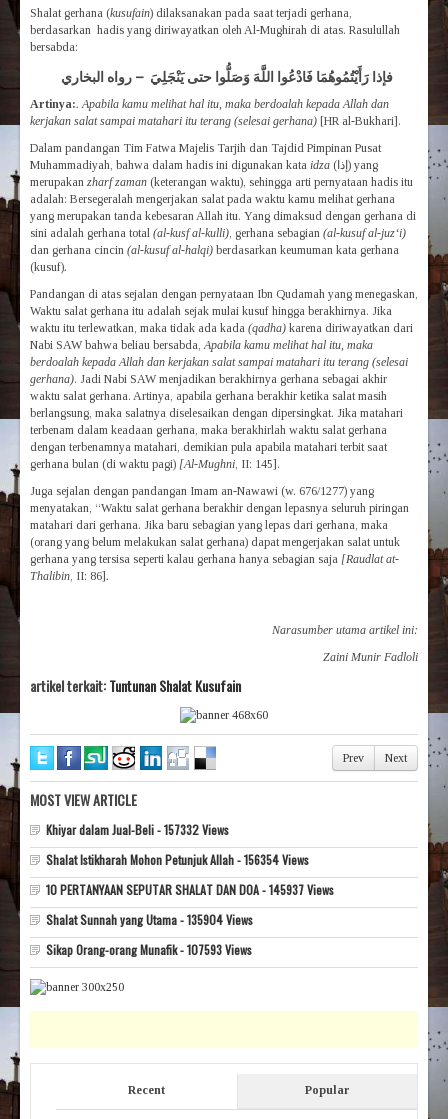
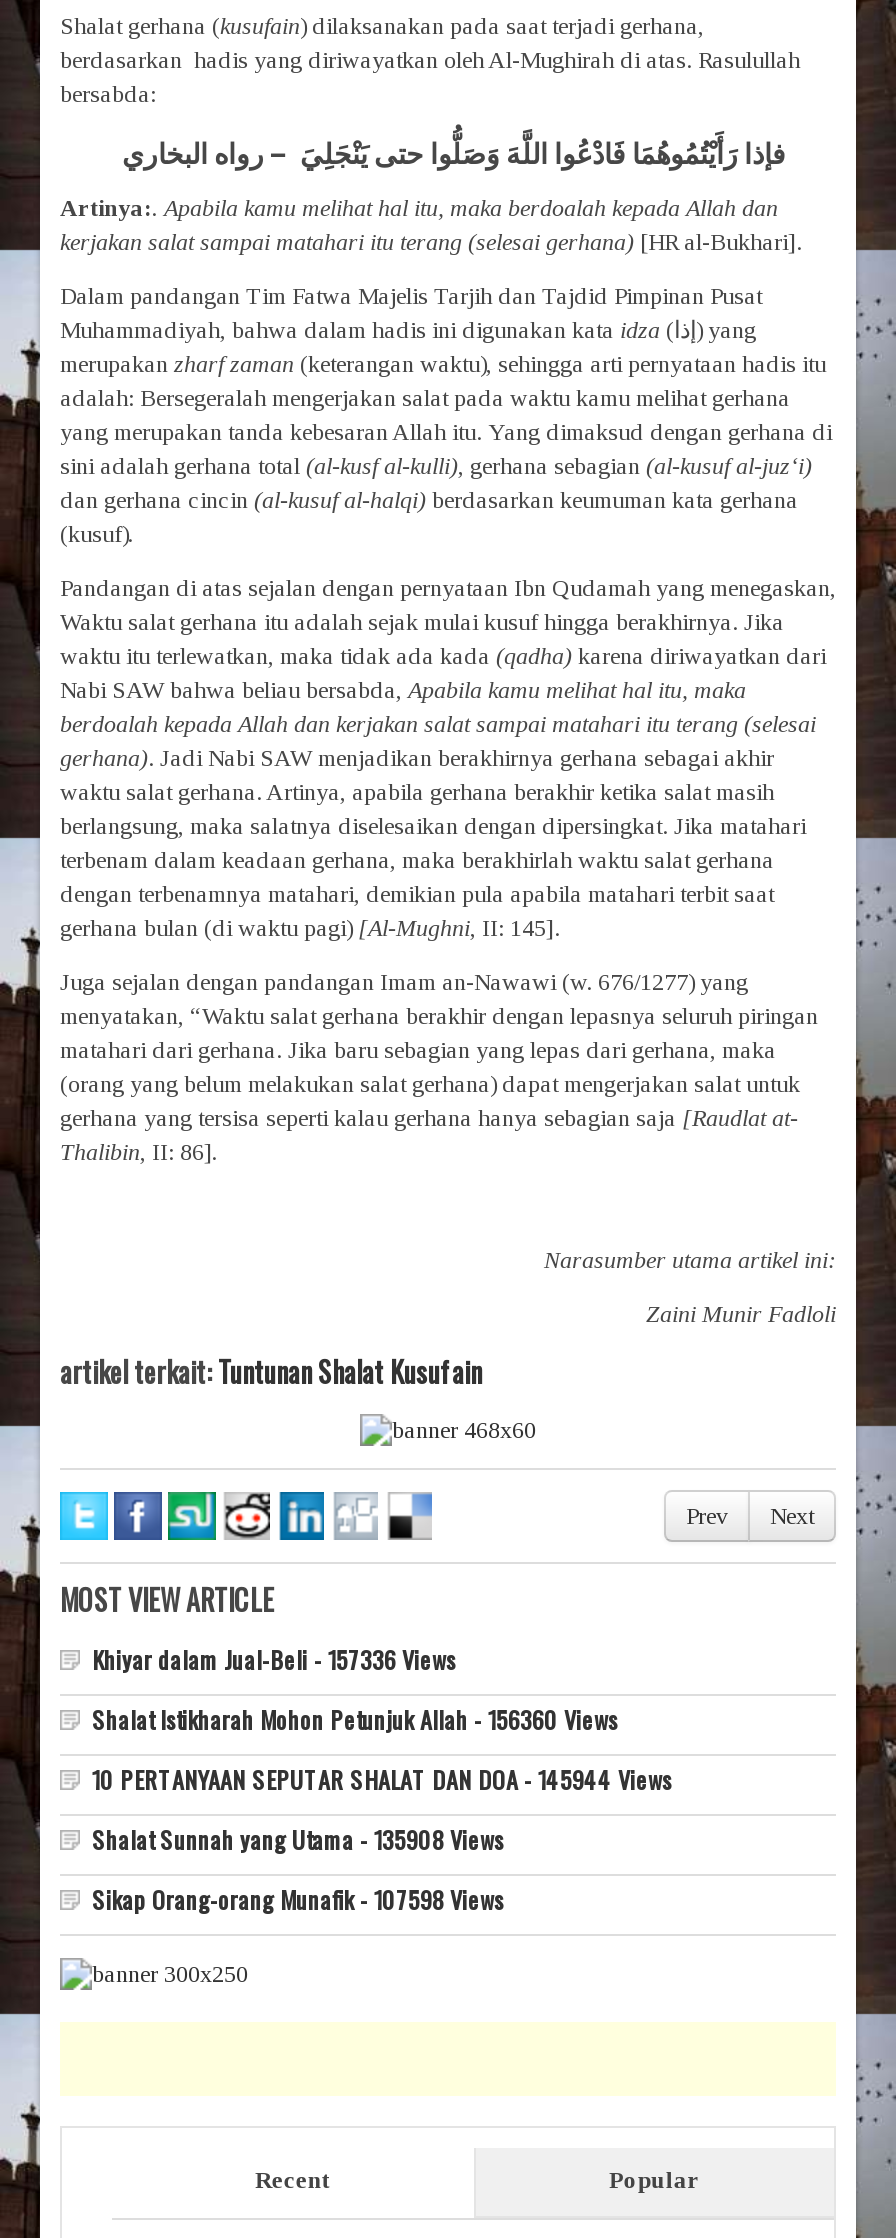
[46,821,229,838] Khiyar dalam Jual-Beli - 157332 Views -> [92,1642,456,1676] Khiyar dalam Jual-Beli - 157336 Views
[46,851,309,868] Shalat Istikharah Mohon Petunjuk Allah - 156354 Views -> [92,1702,618,1736] Shalat Istikharah Mohon Petunjuk Allah - 156360 Views
[46,881,334,898] 10 PERTANYAAN SEPUTAR SHALAT DAN DOA - 145937 Views -> [92,1762,672,1796] 10 PERTANYAAN SEPUTAR SHALAT DAN DOA - 145944 Views
[46,911,253,928] Shalat Sunnah yang Utama - 135904 Views -> [92,1822,504,1856] Shalat Sunnah yang Utama - 135908 Views
[46,941,252,958] Sikap Orang-orang Munafik - 107593 Views -> [92,1882,504,1916] Sikap Orang-orang Munafik - 107598 Views

